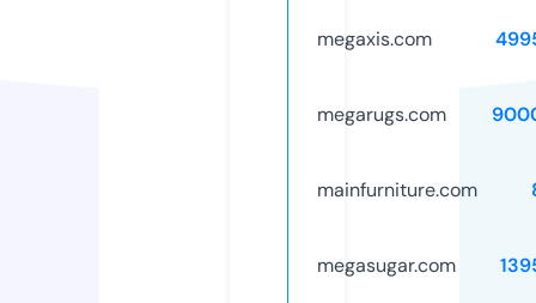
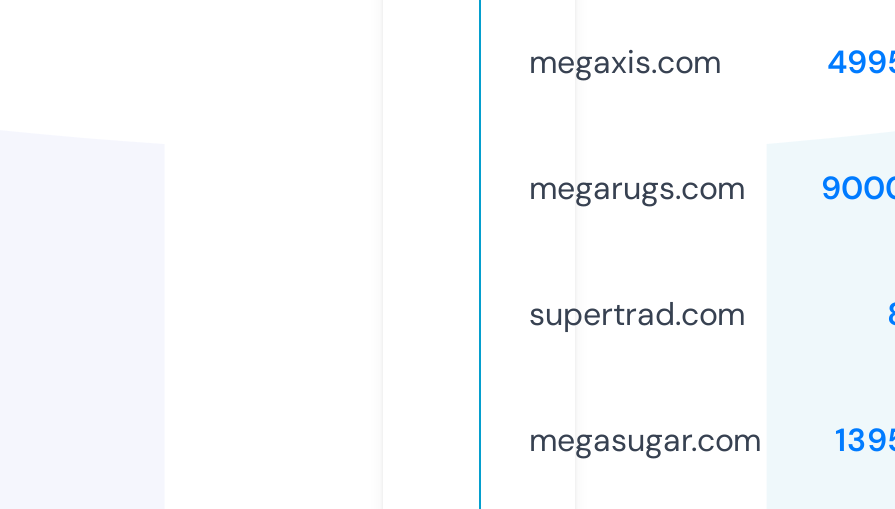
[317,177,477,202] mainfurniture.com -> [529,293,745,335] supertrad.com

